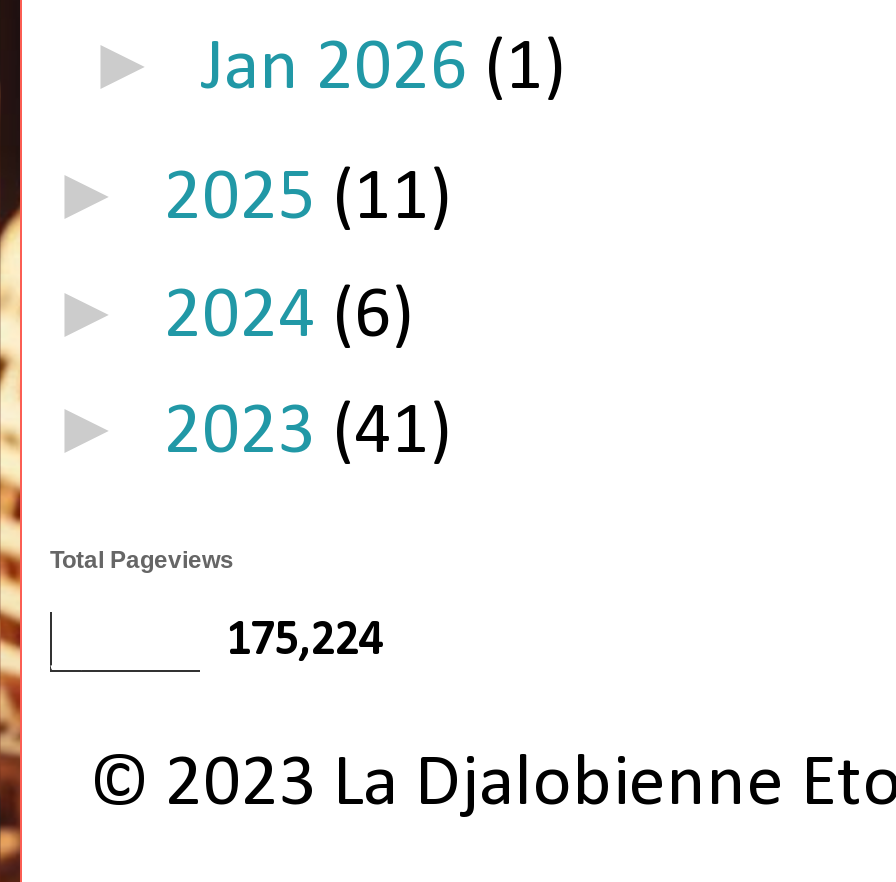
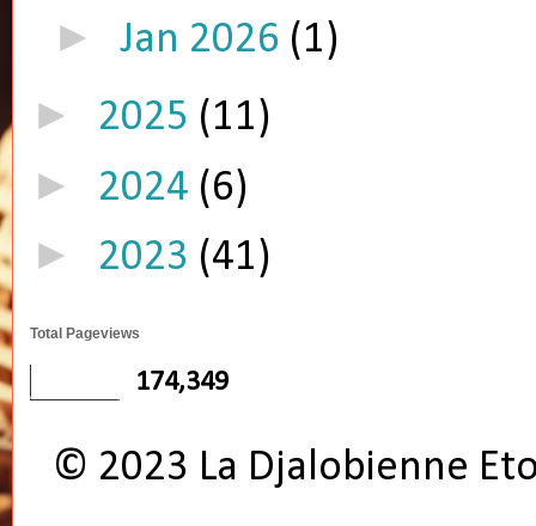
[226,619,382,667] 175,224 -> [135,369,229,397] 174,349

